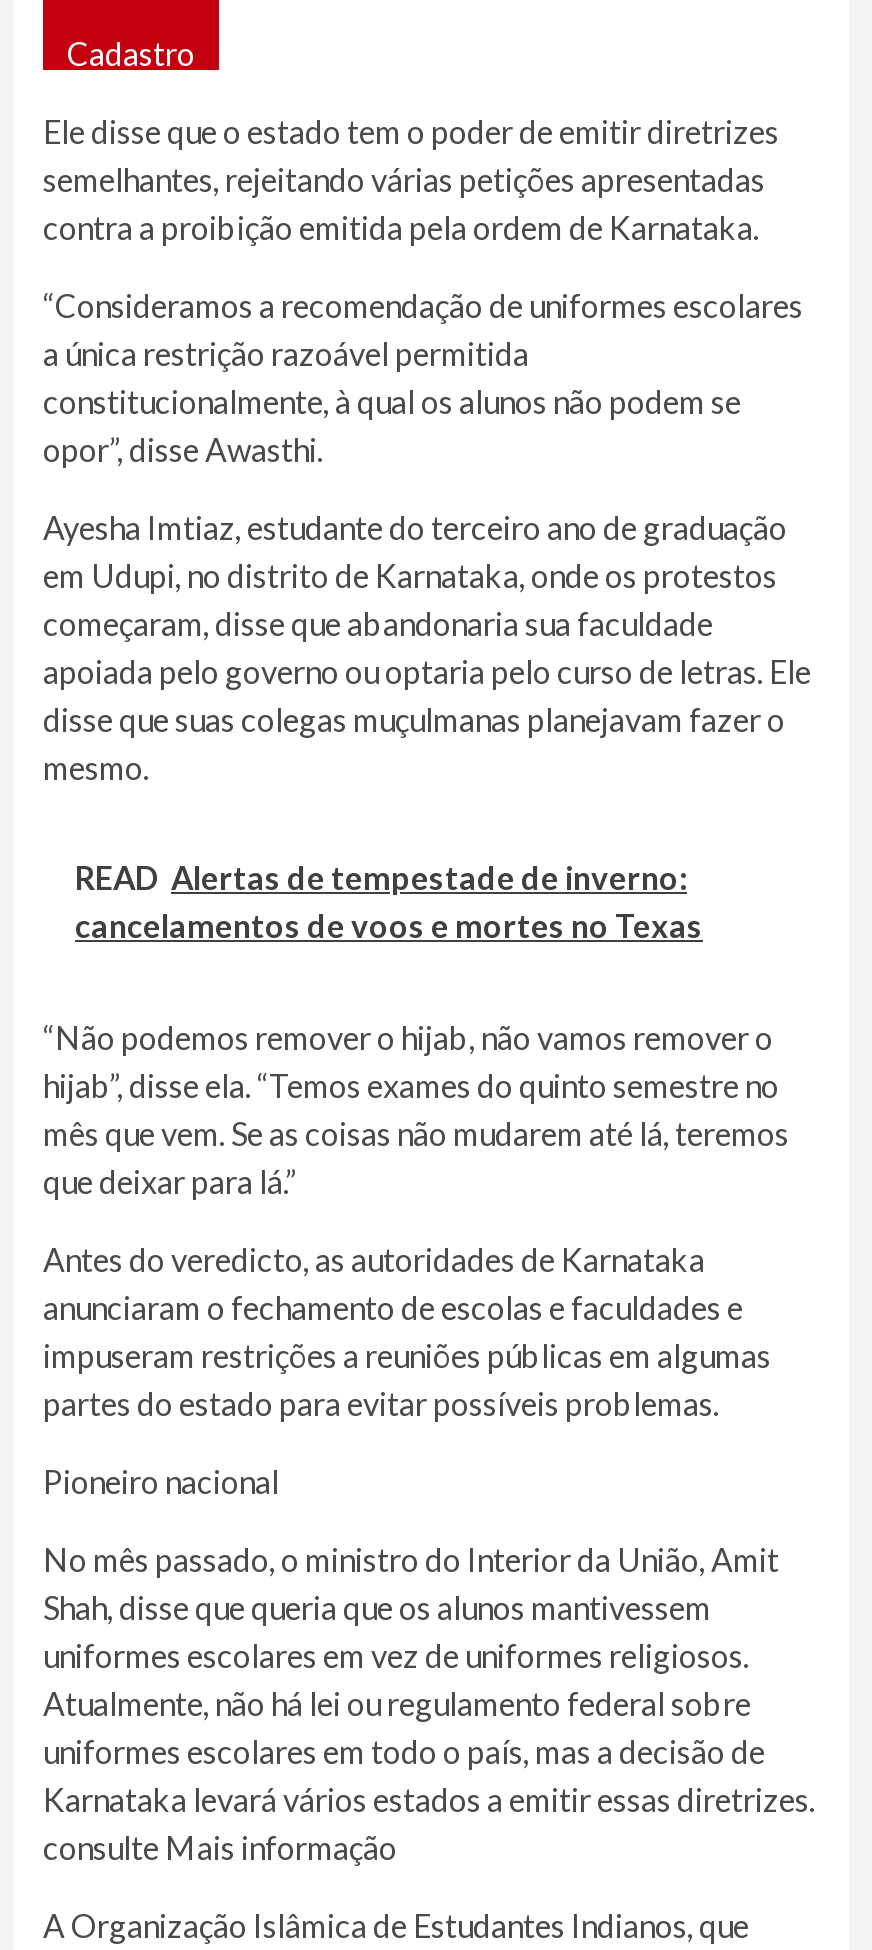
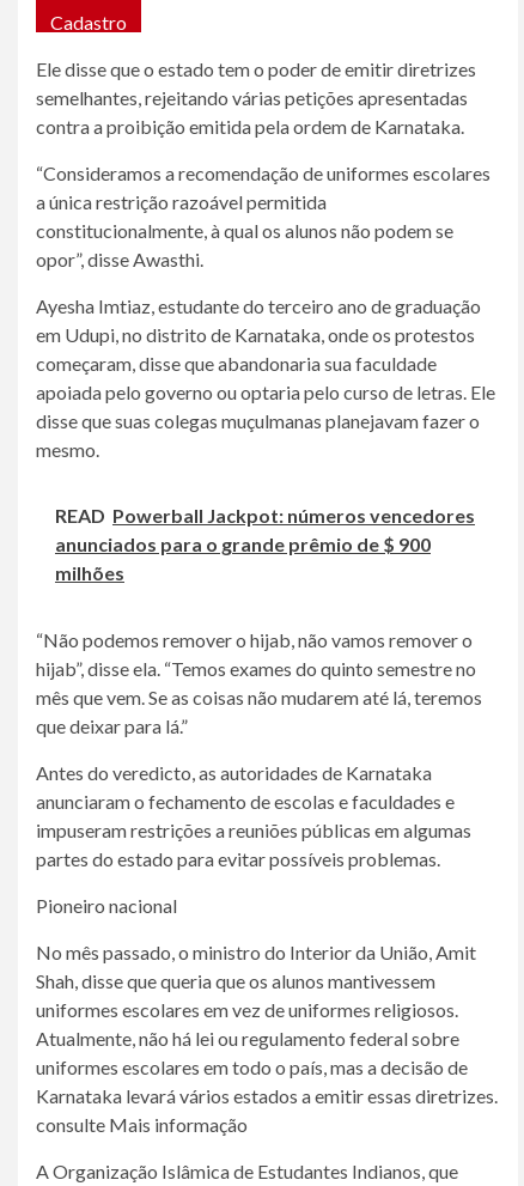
[75,858,703,944] READ Alertas de tempestade de inverno: | cancelamentos de voos e mortes no Texas -> [55,504,475,584] READ Powerball Jackpot: números vencedores | anunciados para o grande prêmio de $ 900 | milhões

